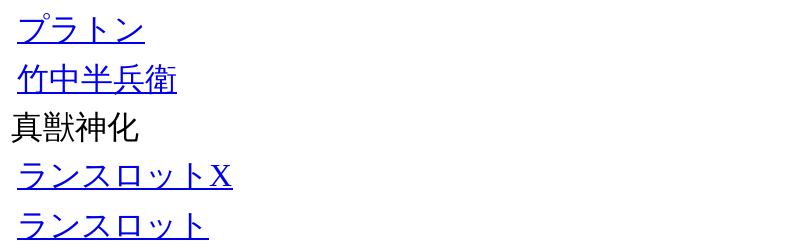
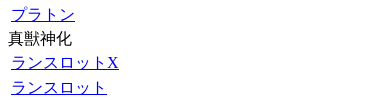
[17,62,177,96] 竹中半兵衛 -> none

